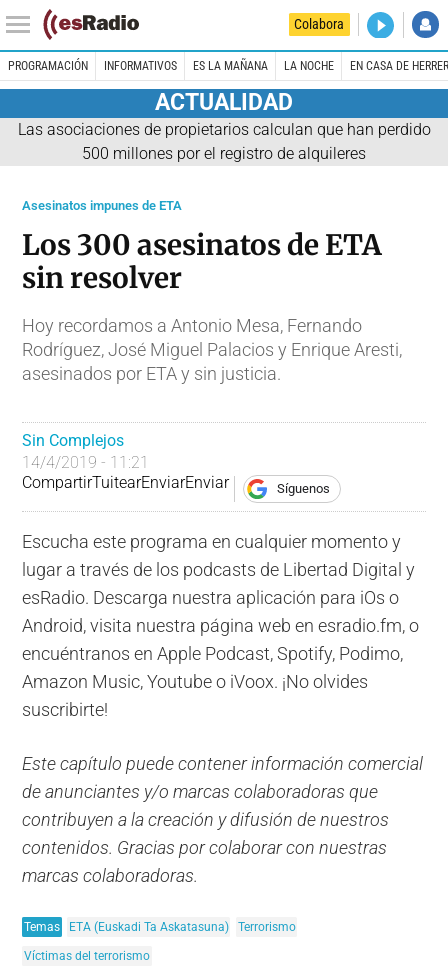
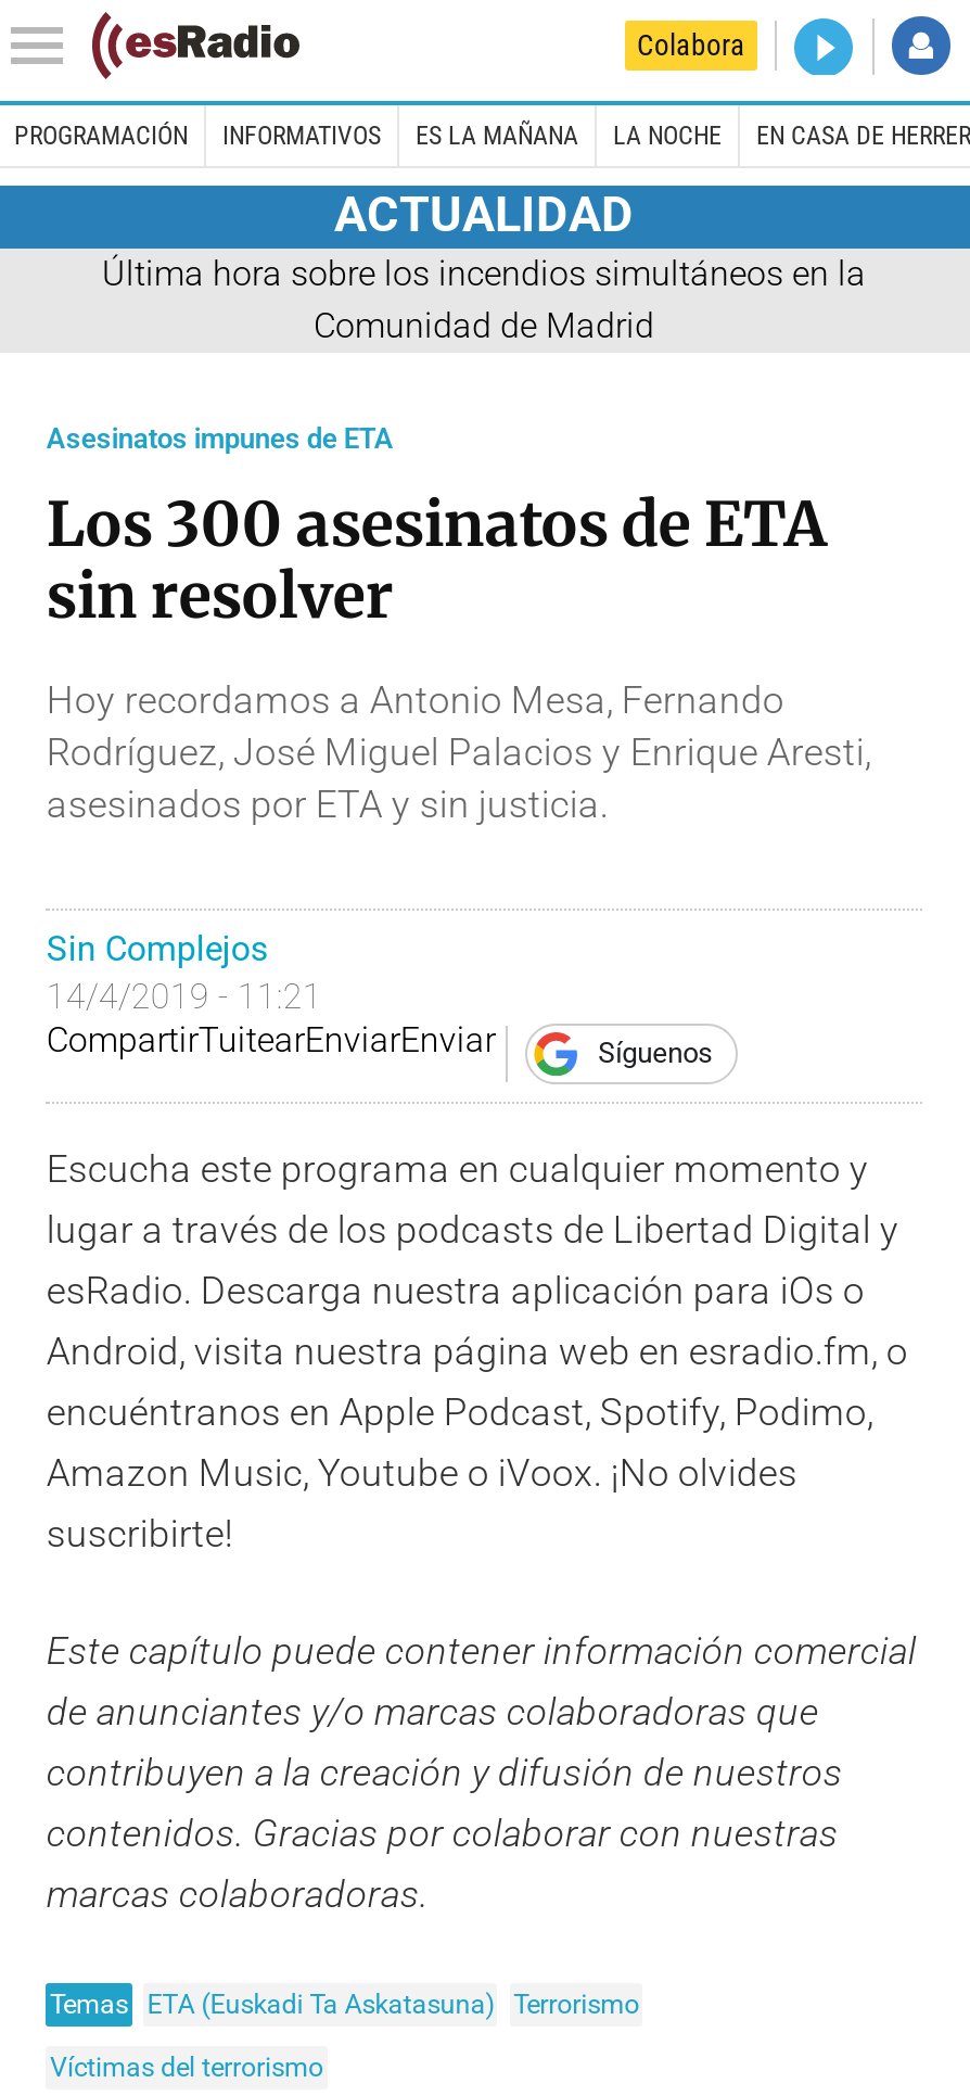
[17,120,430,163] Las asociaciones de propietarios calculan que han perdido | 500 millones por el registro de alquileres -> [102,252,866,345] Última hora sobre los incendios simultáneos en la | Comunidad de Madrid

